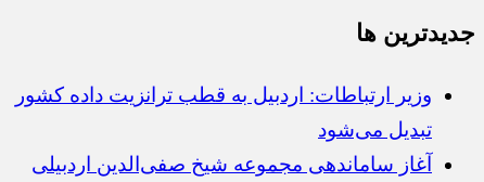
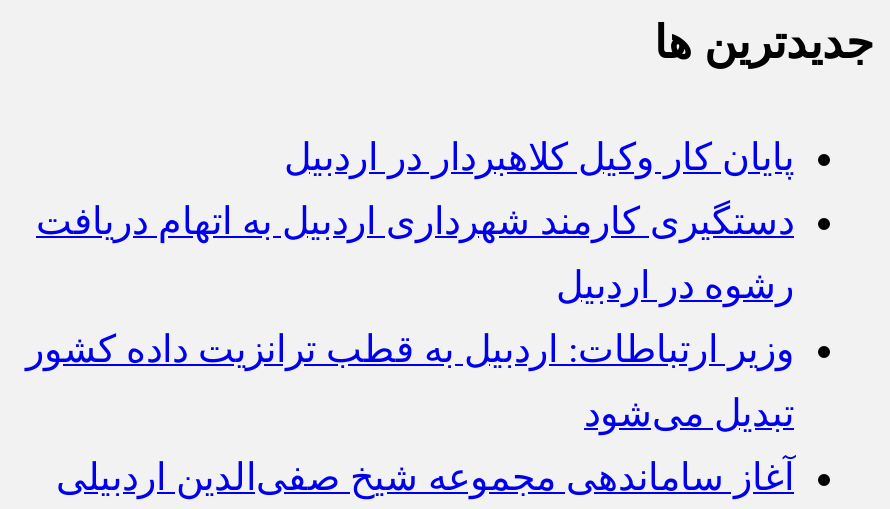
none -> [36,136,794,306] پایان کار وکیل کلاهبردار در اردبیل | دستگیری کارمند شهرداری اردبیل به اتهام دریافت | رشوه در اردبیل

